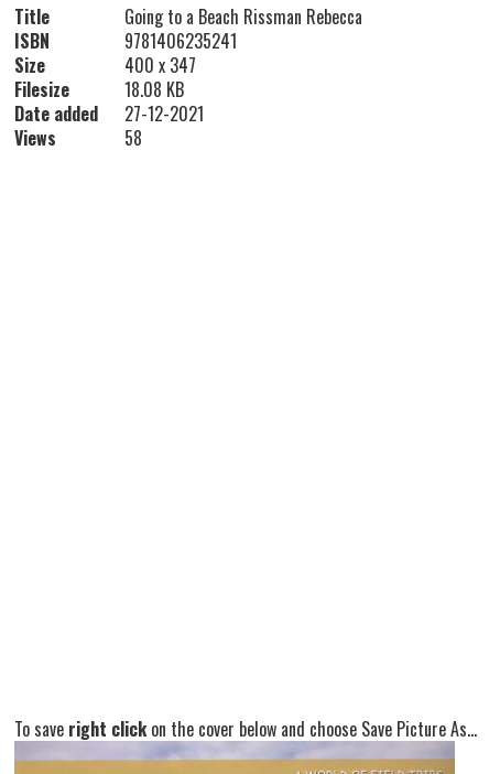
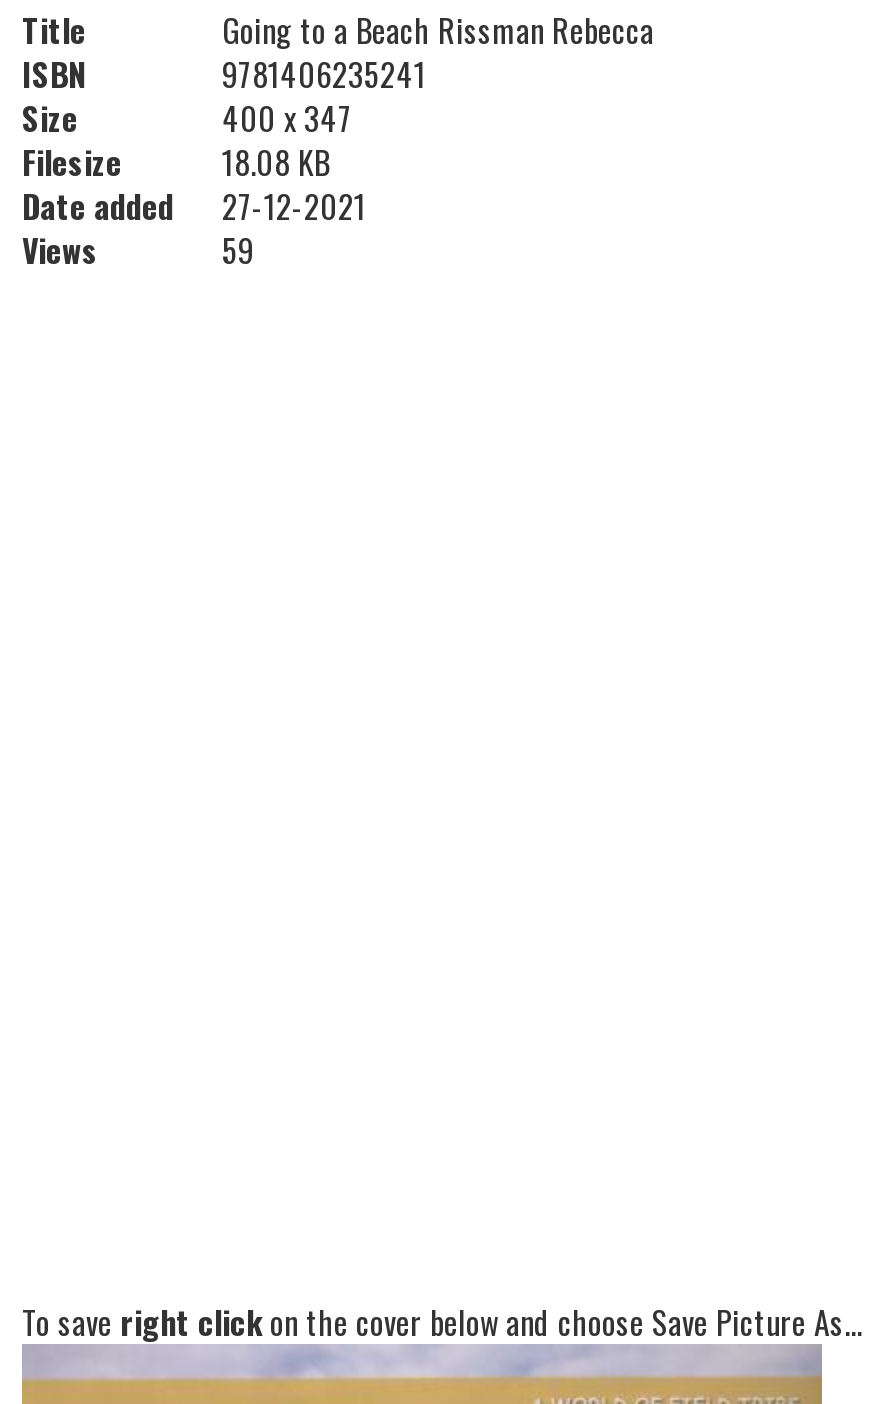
[124,125,142,151] 58 -> [222,226,254,274] 59

